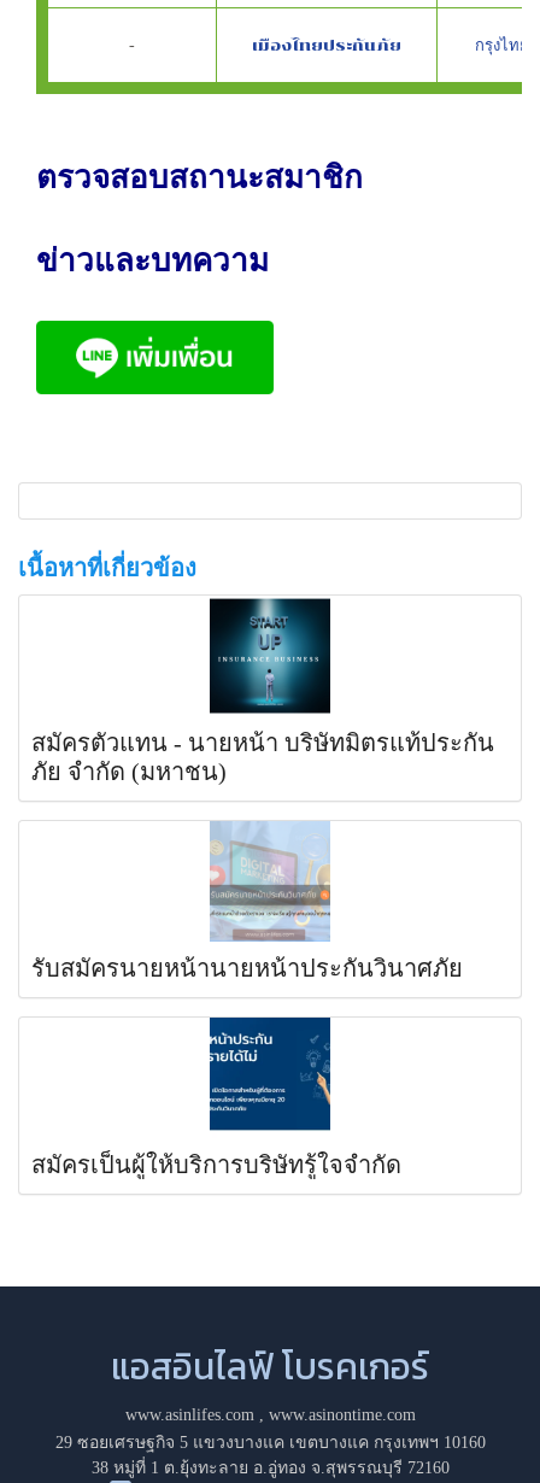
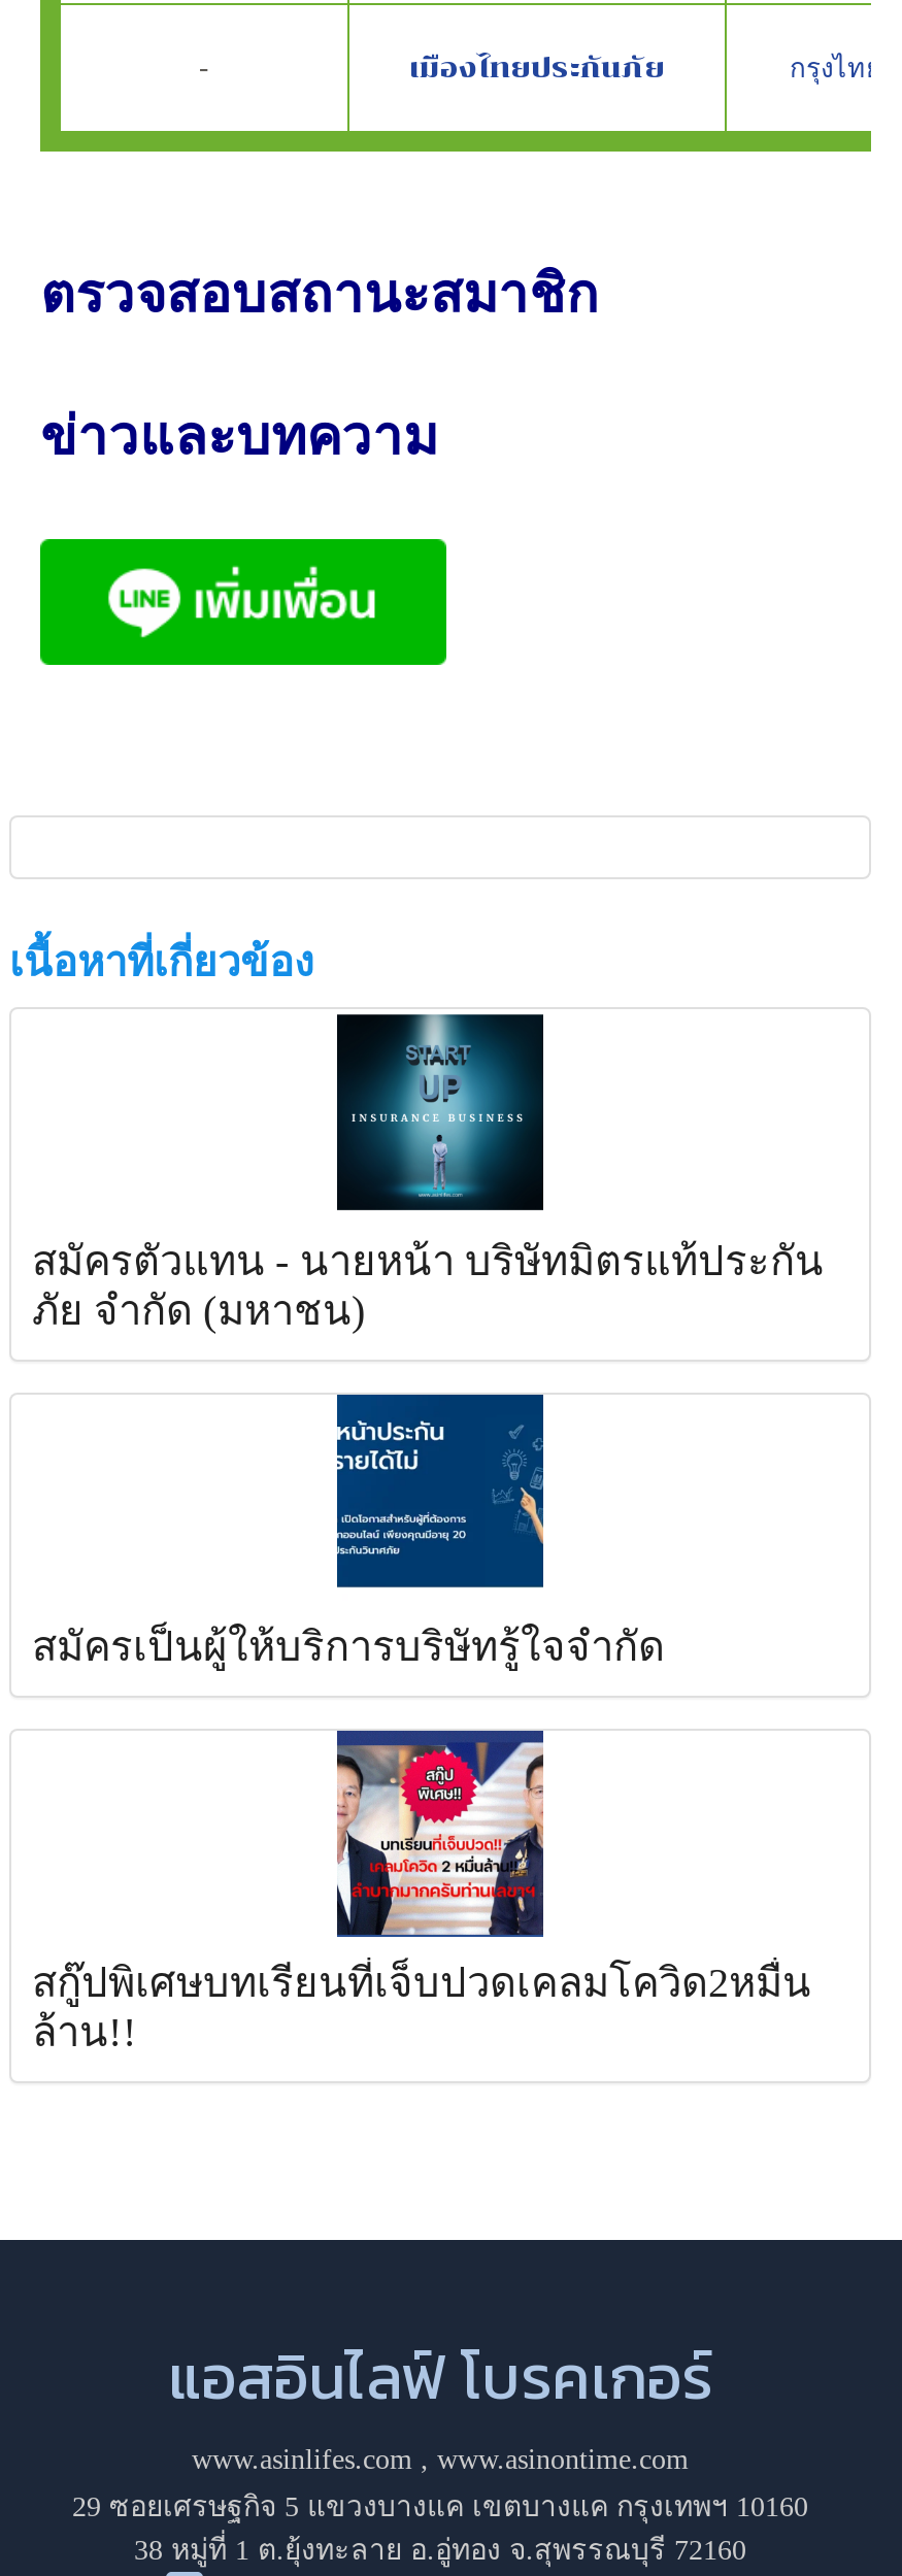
[31,821,463,981] [image] | รับสมัครนายหน้านายหน้าประกันวินาศภัย -> none
moved [209,1025,271,1071] -> [335,1407,442,1485]: [image]
moved [31,1151,401,1178] -> [32,1624,665,1669]: สมัครเป็นผู้ให้บริการบริษัทรู้ใจจำกัด
none -> [32,1735,811,2054] [image] | สกู๊ปพิเศษบทเรียนที่เจ็บปวดเคลมโควิด2หมื่น | ล้าน!!

